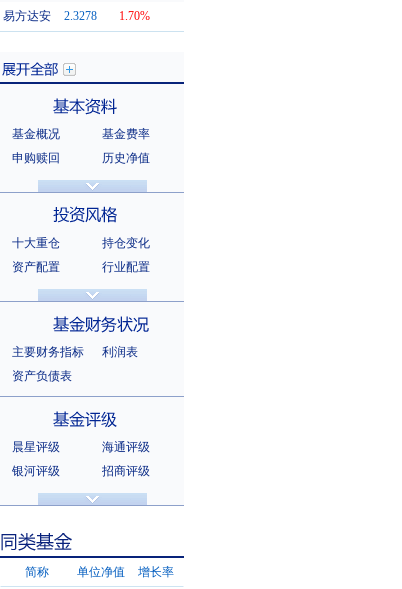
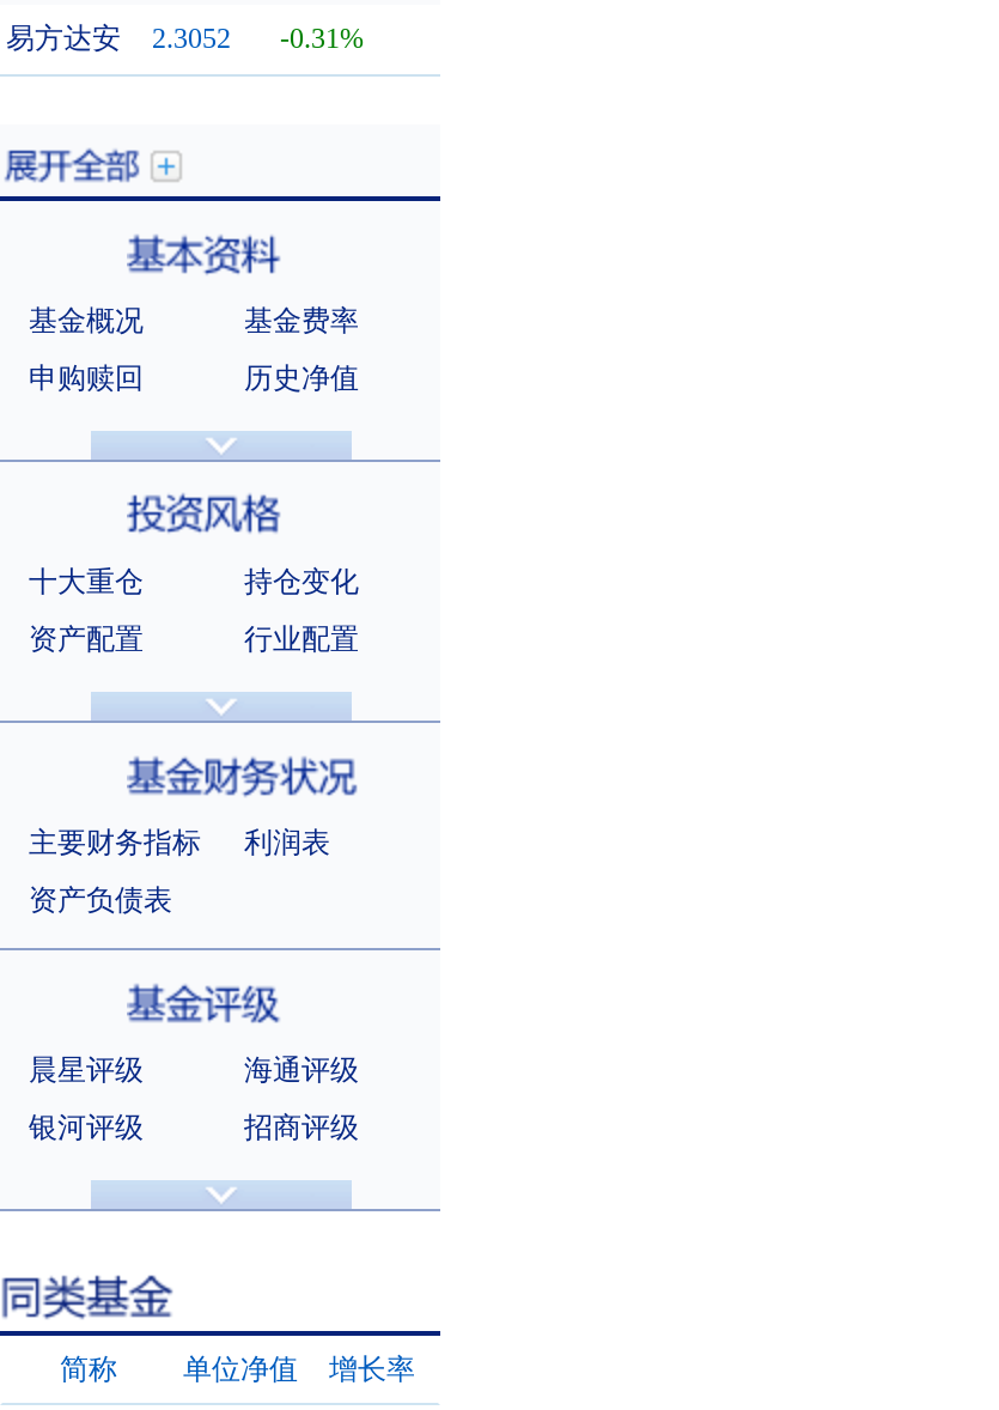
[63,9,96,23] 2.3278 -> [152,22,231,55] 2.3052
[119,9,150,23] 1.70% -> [280,22,364,55] -0.31%

